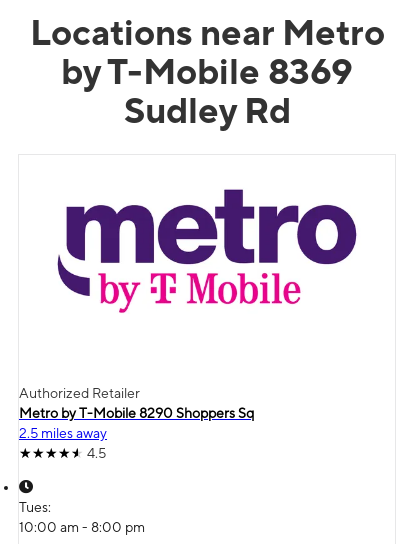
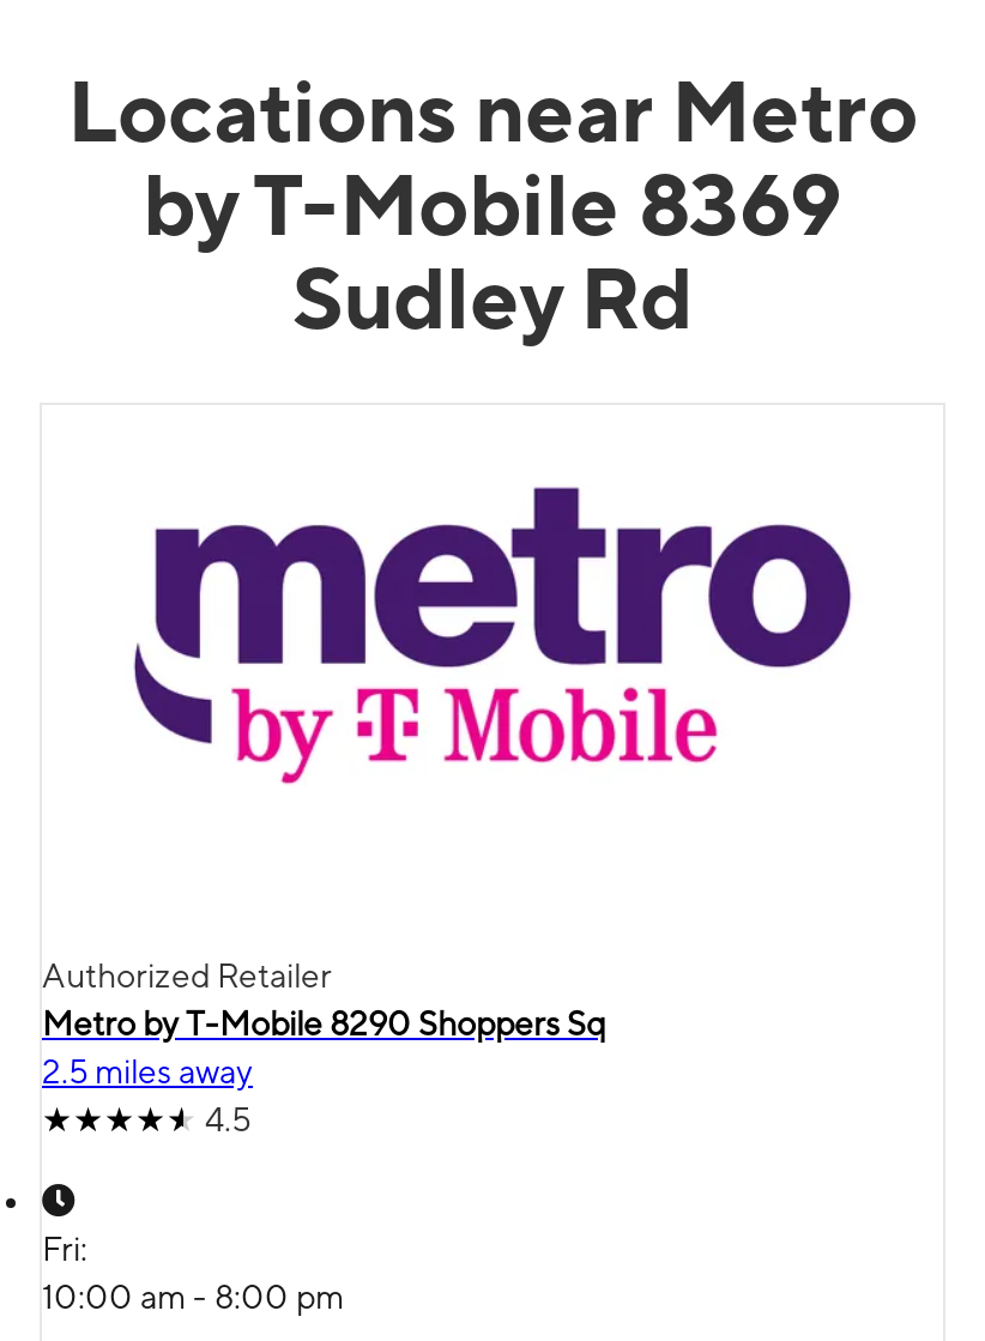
[19,499,54,515] Tues: -> [42,1229,95,1267] Fri:

